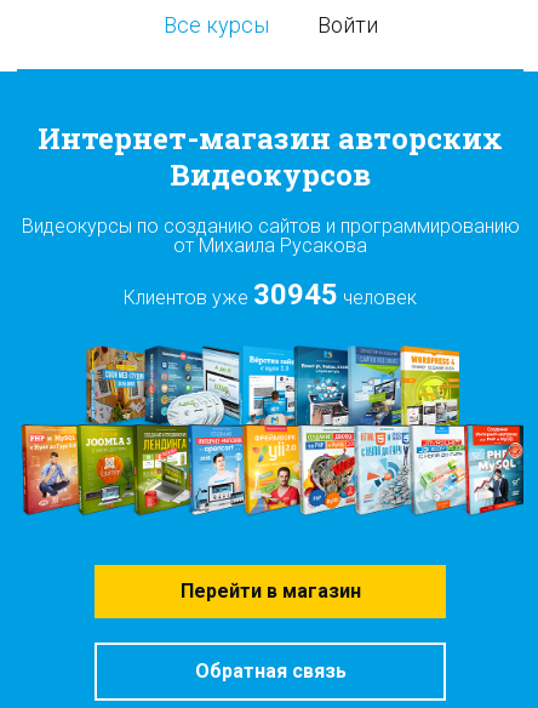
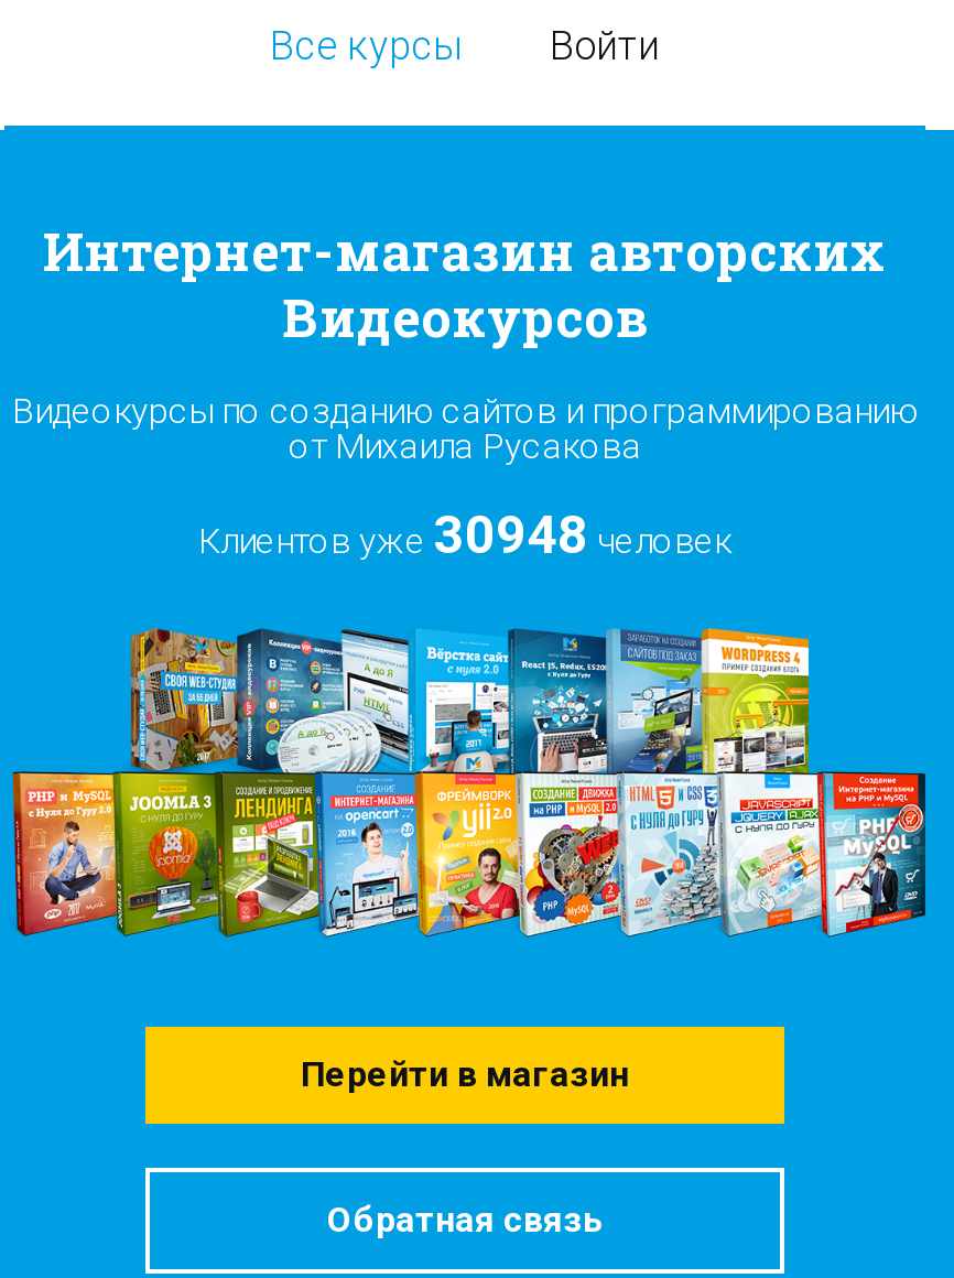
[124,278,417,312] Клиентов уже 30945 человек -> [198,505,731,566] Клиентов уже 30948 человек

